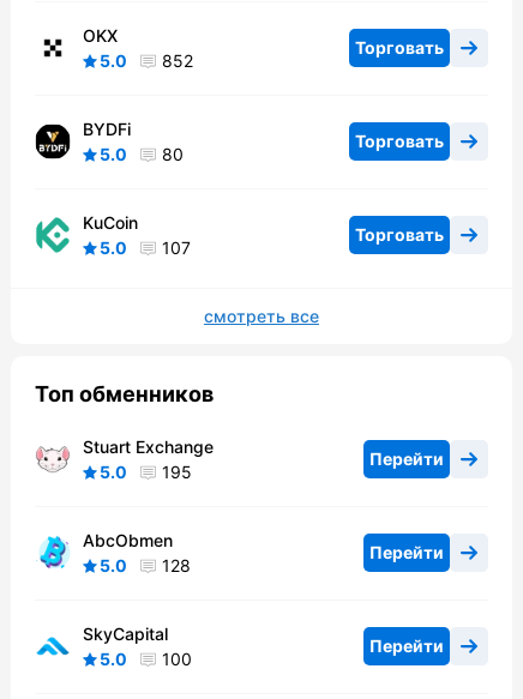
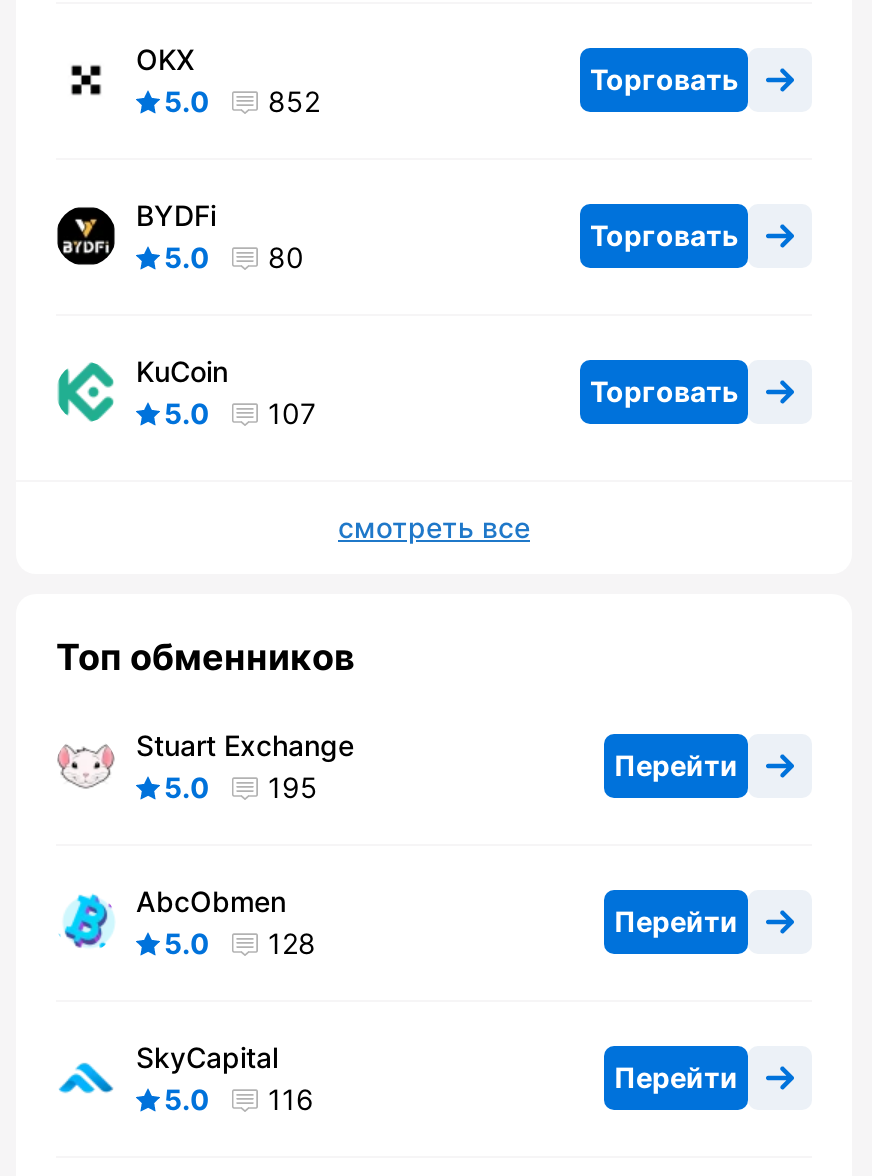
[100,648,192,669] 5.0 100 -> [164,1082,314,1116] 5.0 116

